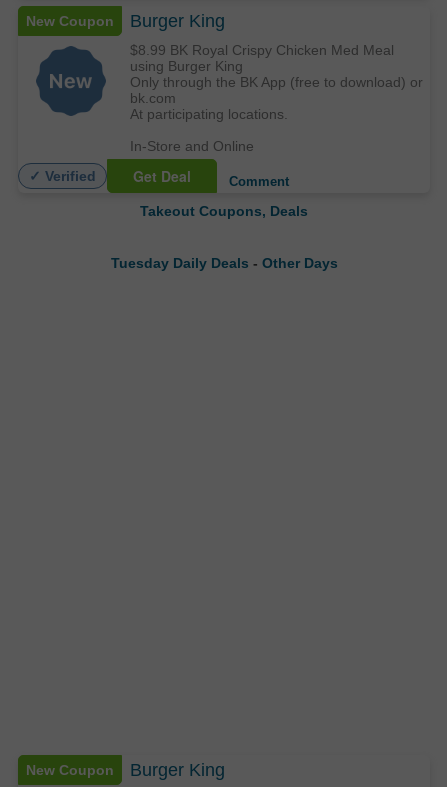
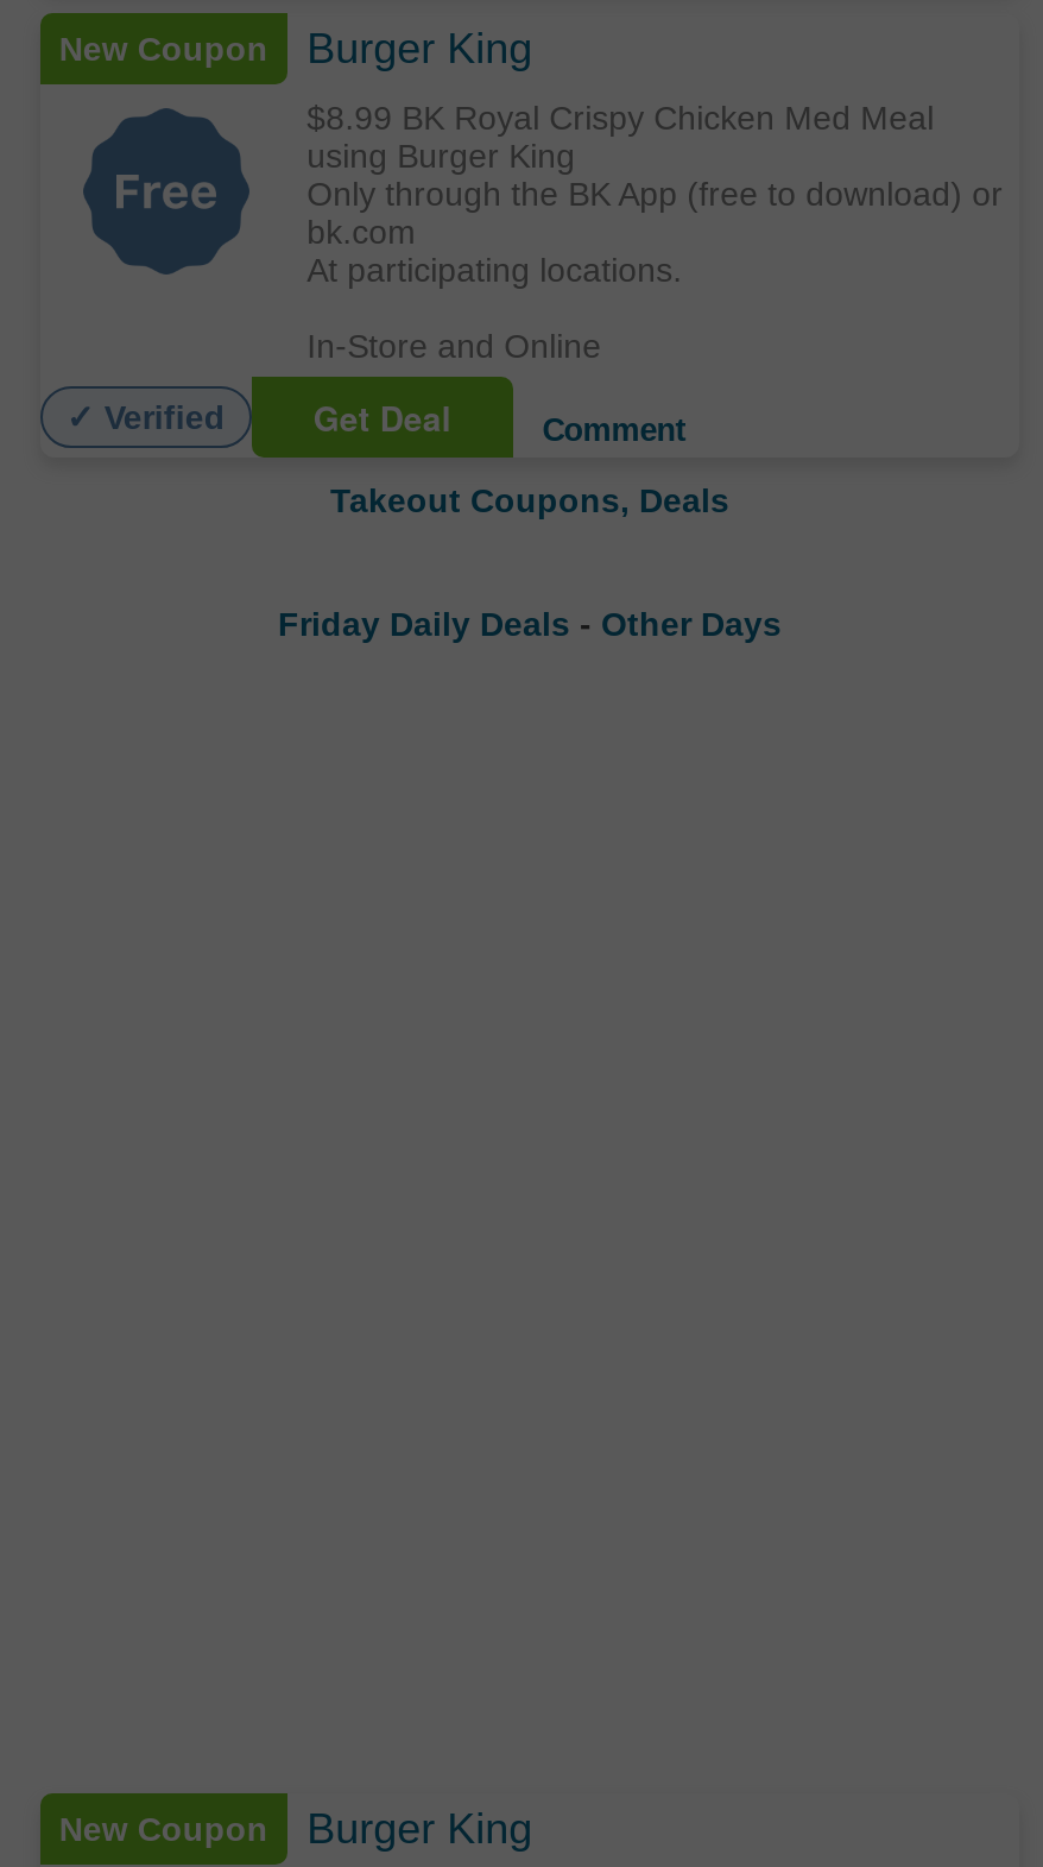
[110,254,337,270] Tuesday Daily Deals - Other Days -> [278,604,782,642] Friday Daily Deals - Other Days

